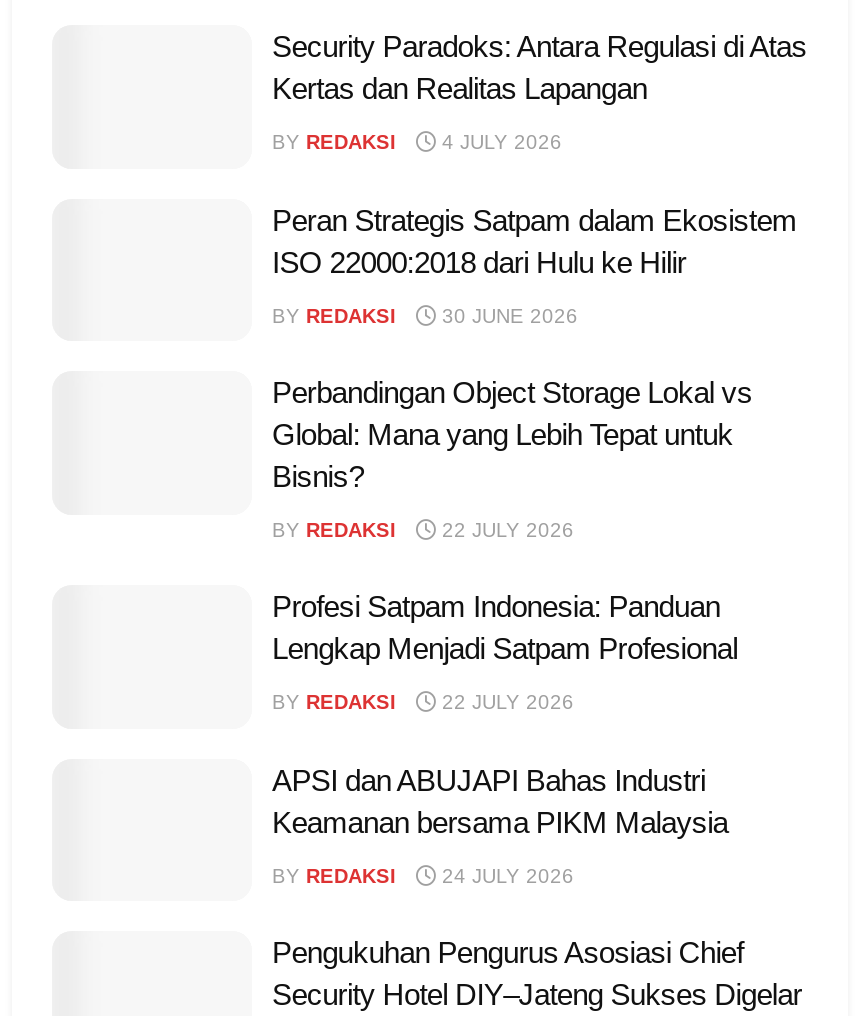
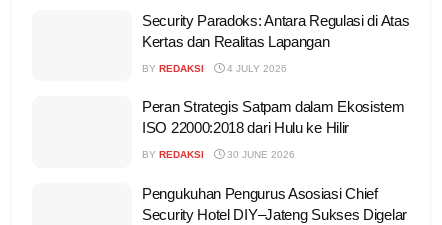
[272,376,752,887] Perbandingan Object Storage Lokal vs | Global: Mana yang Lebih Tepat untuk | Bisnis? | BY REDAKSI | 22 JULY 2026 | Profesi Satpam Indonesia: Panduan | Lengkap Menjadi Satpam Profesional | BY REDAKSI | 22 JULY 2026 | APSI dan ABUJAPI Bahas Industri | Keamanan bersama PIKM Malaysia | BY REDAKSI | 24 JULY 2026 -> none

